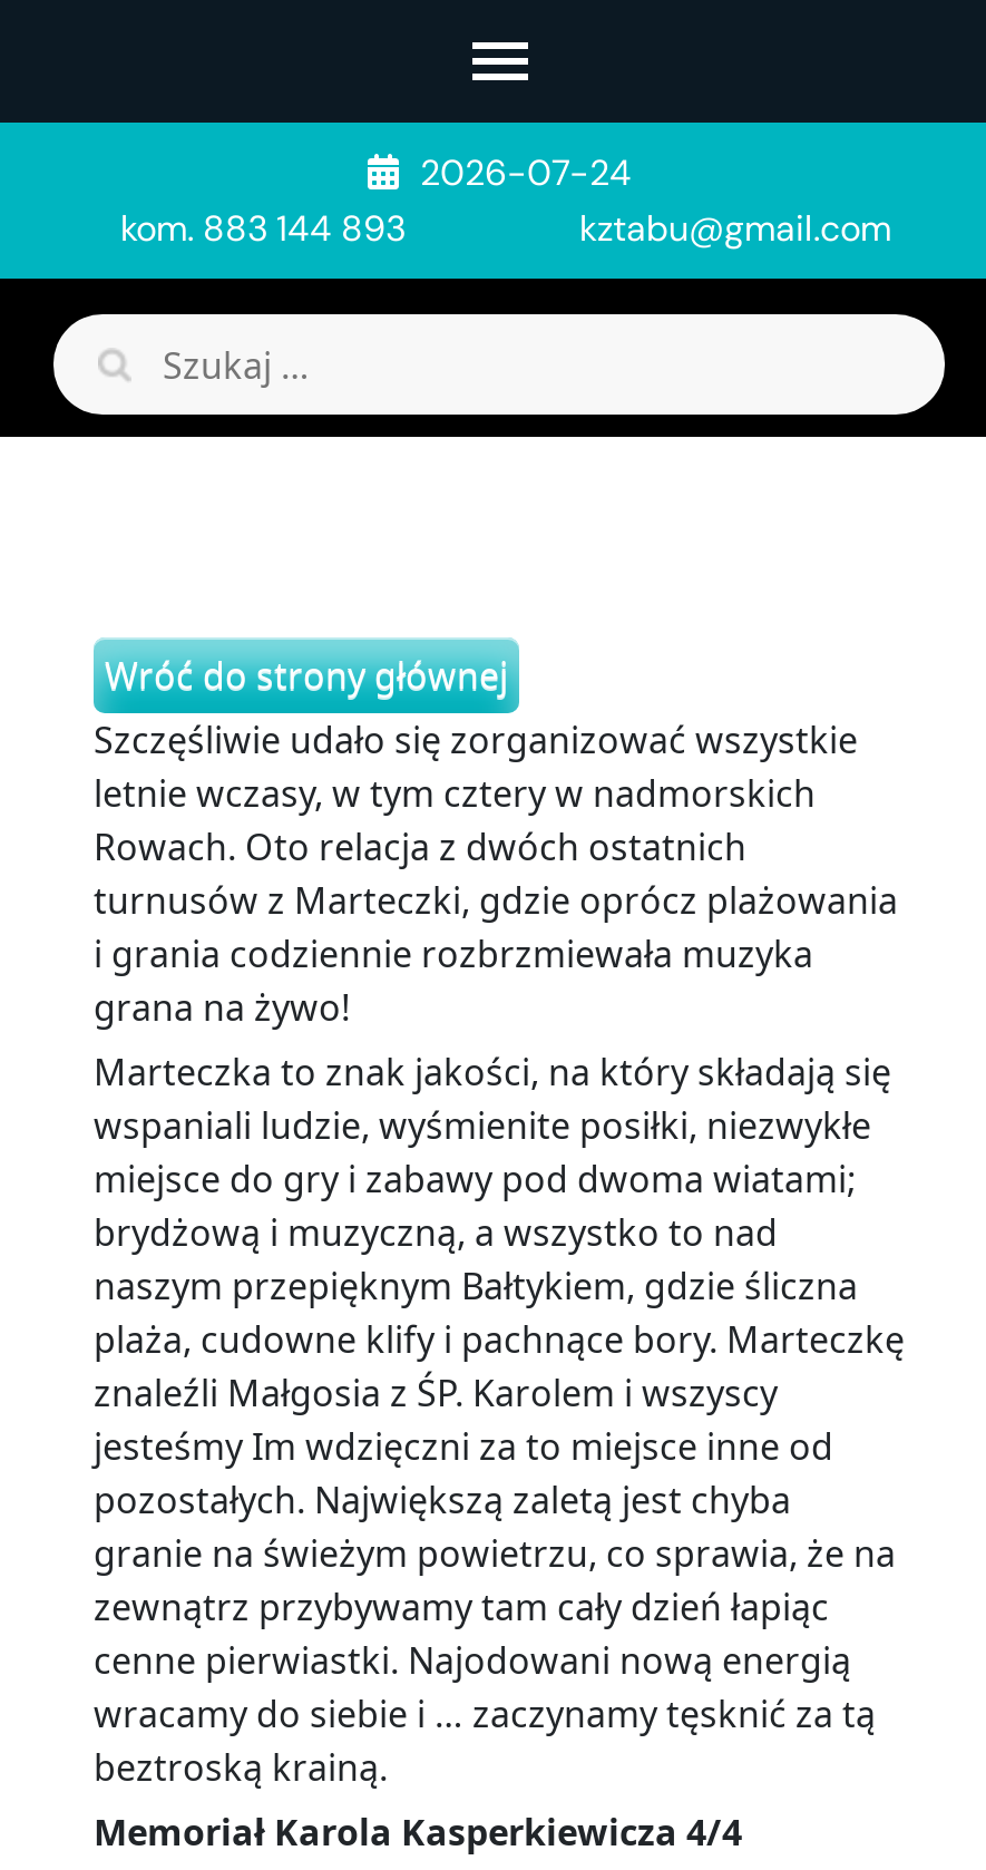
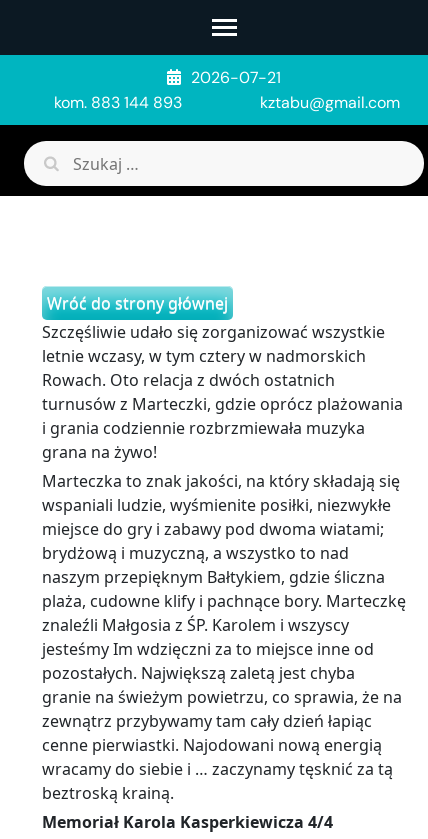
[420,149,632,196] 2026-07-24 -> [191,67,281,88] 2026-07-21

